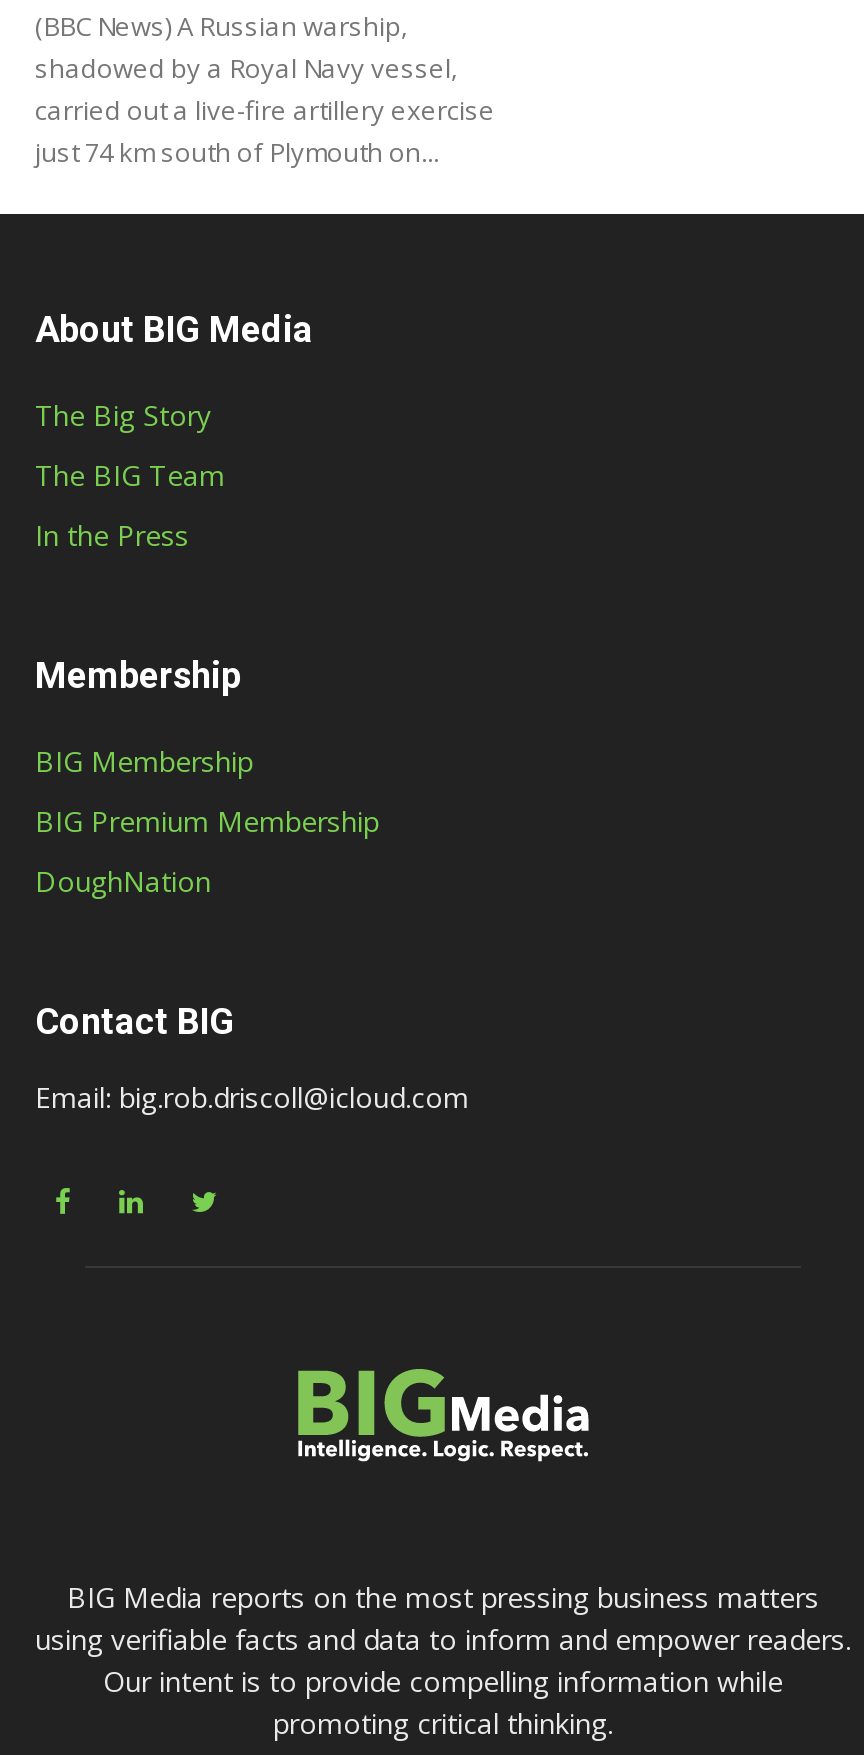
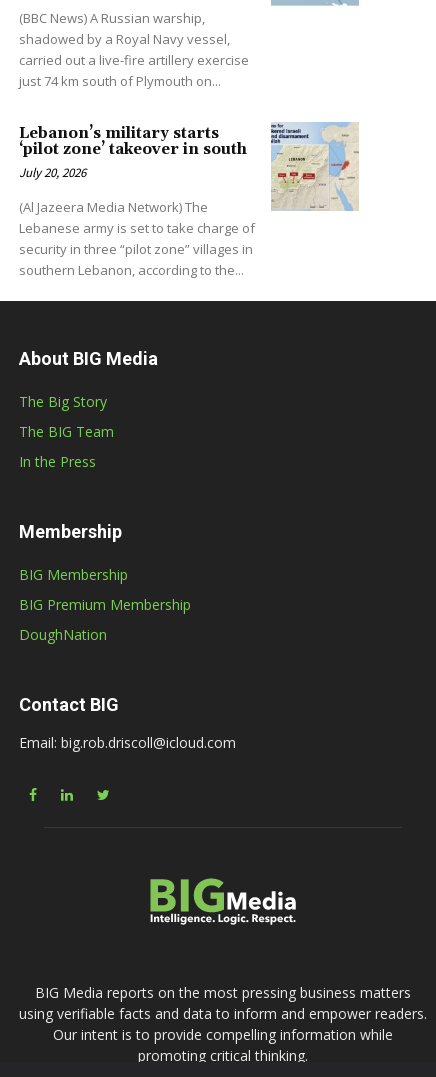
none -> [19,121,360,279] [image] | Lebanon’s military starts | ‘pilot zone’ takeover in south | July 20, 2026 | (Al Jazeera Media Network) The | Lebanese army is set to take charge of | security in three “pilot zone” villages in | southern Lebanon, according to the...

